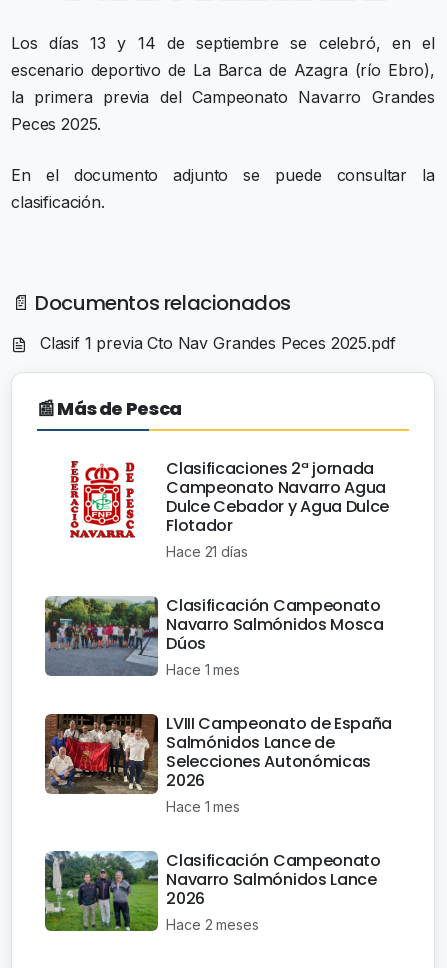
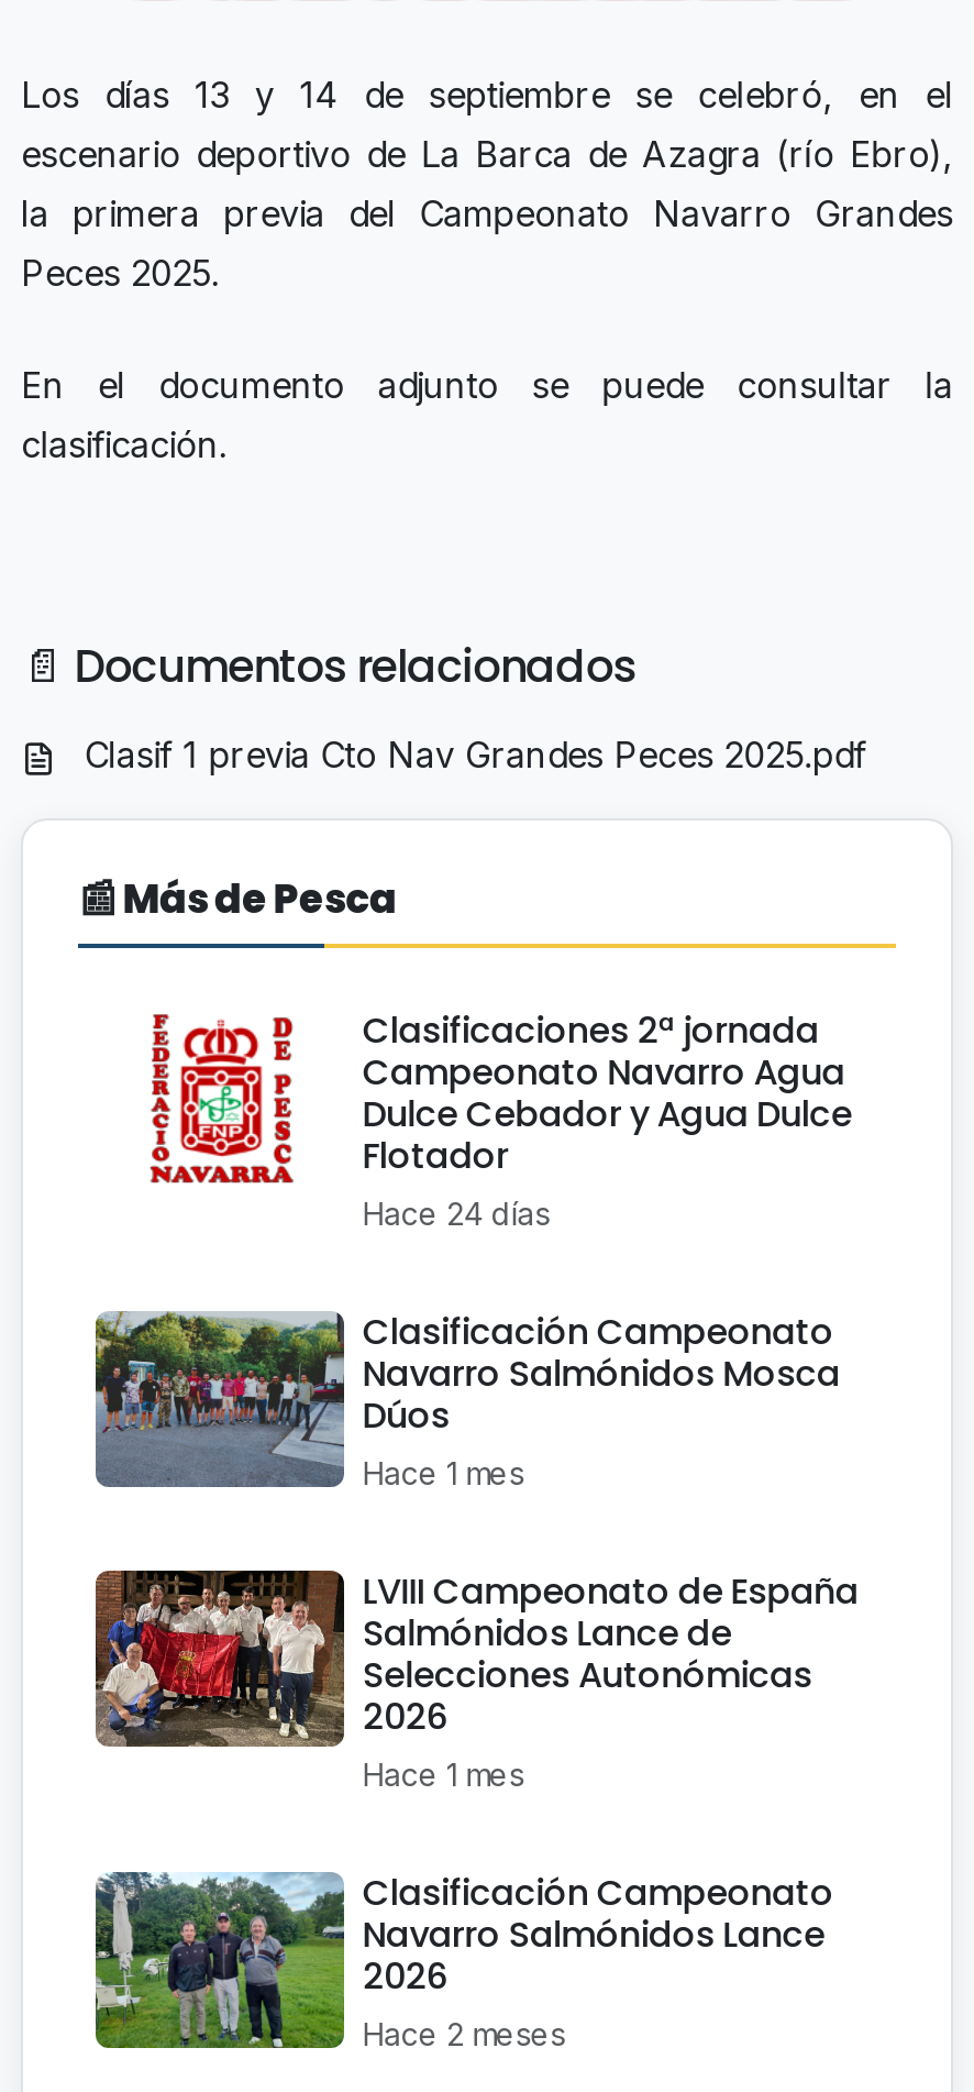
[166,543,247,560] Hace 21 días -> [362,1194,549,1232] Hace 24 días

